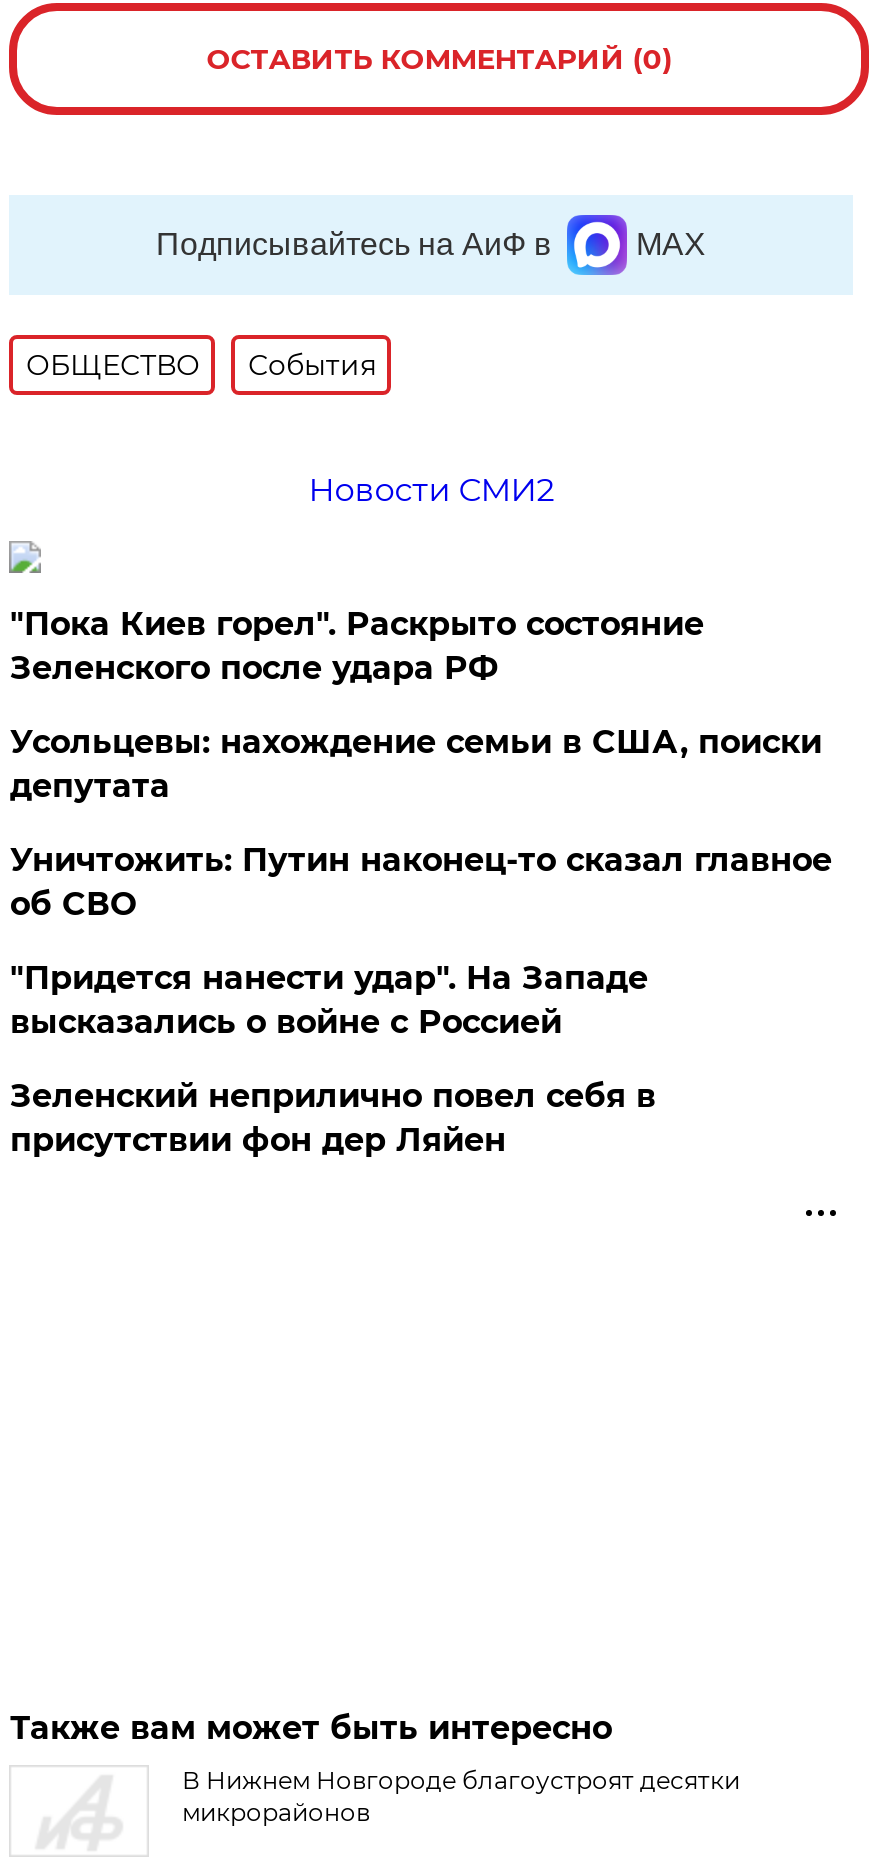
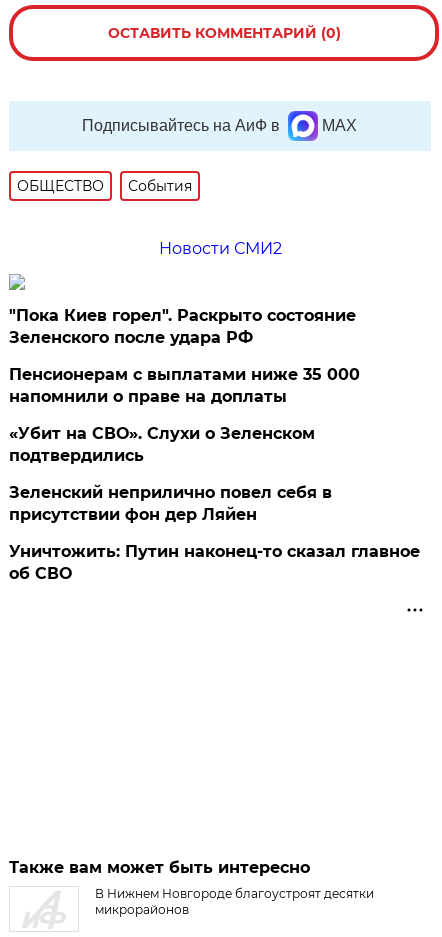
[10,723,822,1041] Усольцевы: нахождение семьи в США, поиски | депутата | "Придется нанести удар". На Западе | высказались о войне с Россией -> [9,365,360,465] Пенсионерам с выплатами ниже 35 000 | напомнили о праве на доплаты | «Убит на СВО». Слухи о Зеленском | подтвердились
moved [10,841,832,923] -> [9,542,420,583]: Уничтожить: Путин наконец-то сказал главное | об СВО
moved [10,1077,656,1159] -> [9,483,332,524]: Зеленский неприлично повел cебя в | присутствии фон дер Ляйен

